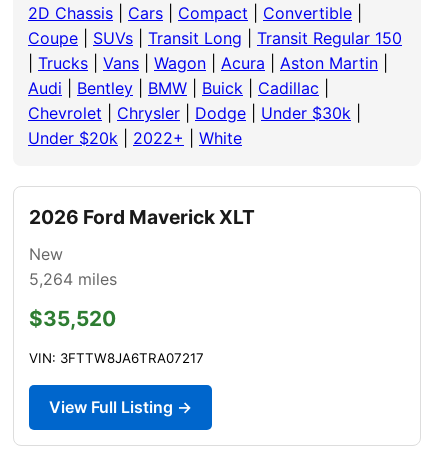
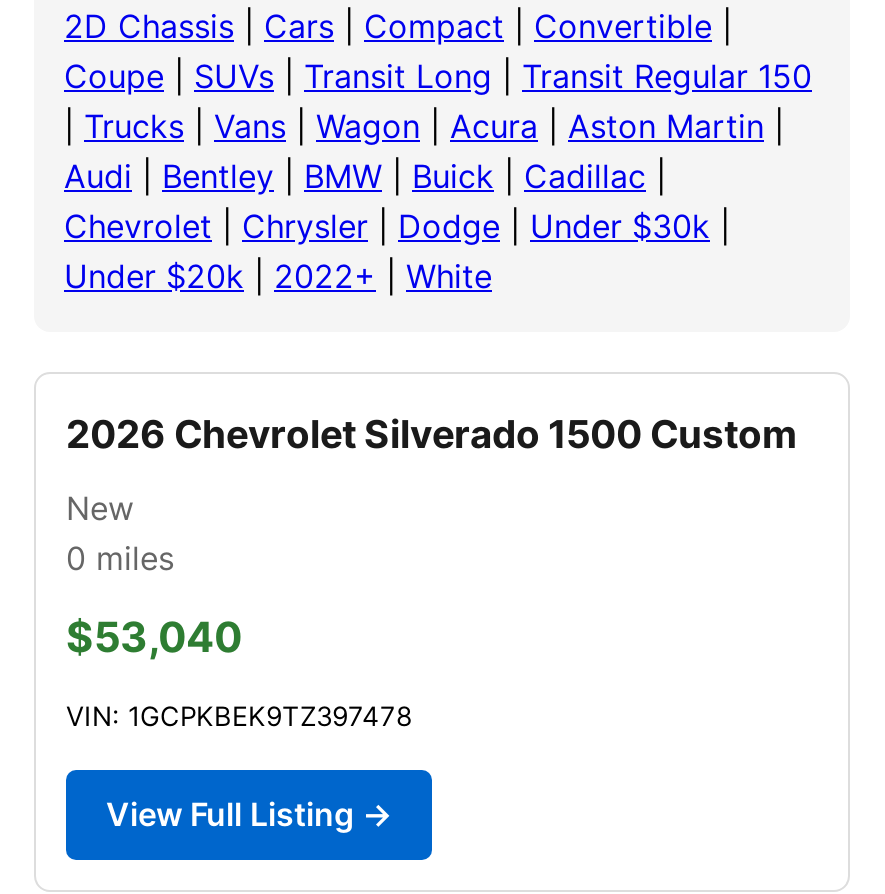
[29,205,255,229] 2026 Ford Maverick XLT -> [66,410,798,458] 2026 Chevrolet Silverado 1500 Custom
[29,269,117,289] 5,264 miles -> [66,538,174,578] 0 miles
[29,306,116,331] $35,520 -> [66,612,242,662] $53,040
[29,350,204,366] VIN: 3FTTW8JA6TRA07217 -> [66,700,412,732] VIN: 1GCPKBEK9TZ397478

